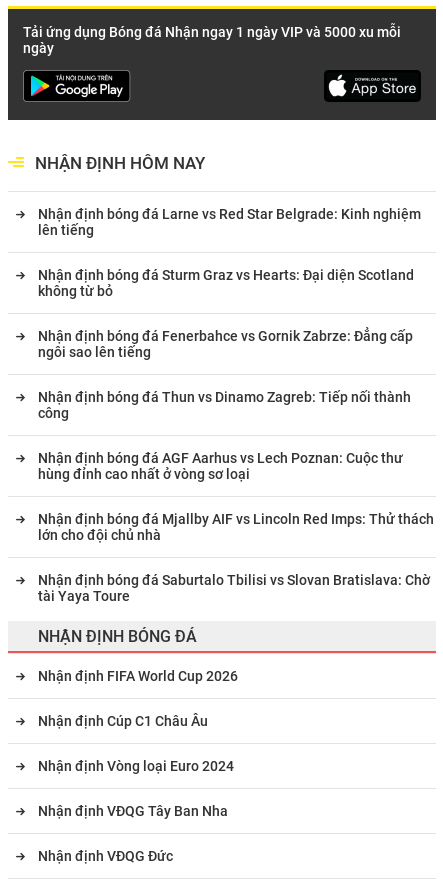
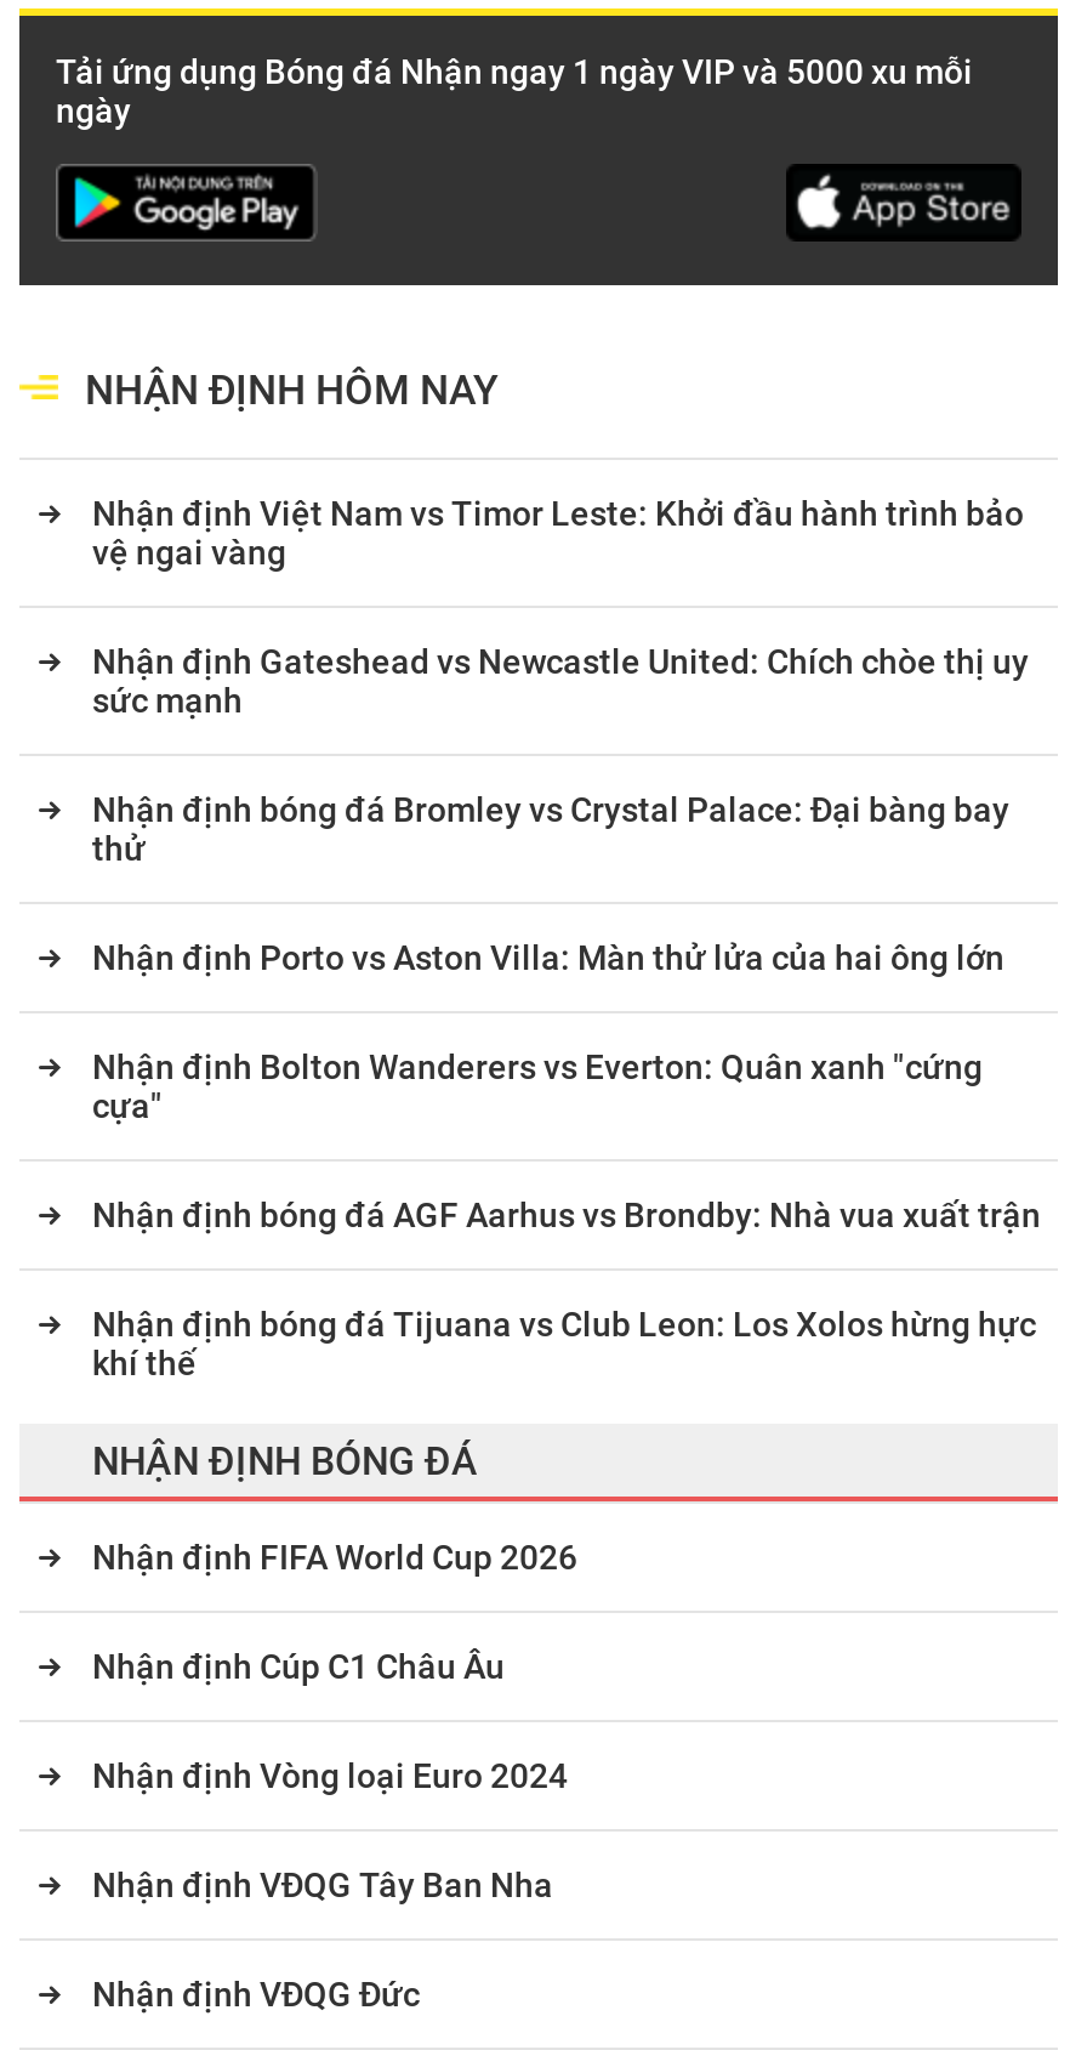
[38,205,421,237] Nhận định bóng đá Larne vs Red Star Belgrade: Kinh nghiệm | lên tiếng -> [92,493,1024,570] Nhận định Việt Nam vs Timor Leste: Khởi đầu hành trình bảo | vệ ngai vàng
[38,266,414,298] Nhận định bóng đá Sturm Graz vs Hearts: Đại diện Scotland | không từ bỏ -> [92,641,1029,719] Nhận định Gateshead vs Newcastle United: Chích chòe thị uy | sức mạnh
[38,327,413,359] Nhận định bóng đá Fenerbahce vs Gornik Zabrze: Đẳng cấp | ngôi sao lên tiếng -> [92,789,1009,867] Nhận định bóng đá Bromley vs Crystal Palace: Đại bàng bay | thử
[38,388,411,420] Nhận định bóng đá Thun vs Dinamo Zagreb: Tiếp nối thành | công -> [92,937,1004,976] Nhận định Porto vs Aston Villa: Màn thử lửa của hai ông lớn
[38,449,403,481] Nhận định bóng đá AGF Aarhus vs Lech Poznan: Cuộc thư | hùng đỉnh cao nhất ở vòng sơ loại -> [92,1046,983,1124] Nhận định Bolton Wanderers vs Everton: Quân xanh "cứng | cựa"
[38,510,434,542] Nhận định bóng đá Mjallby AIF vs Lincoln Red Imps: Thử thách | lớn cho đội chủ nhà -> [92,1194,1041,1233] Nhận định bóng đá AGF Aarhus vs Brondby: Nhà vua xuất trận
[38,571,430,603] Nhận định bóng đá Saburtalo Tbilisi vs Slovan Bratislava: Chờ | tài Yaya Toure -> [92,1304,1036,1381] Nhận định bóng đá Tijuana vs Club Leon: Los Xolos hừng hực | khí thế

